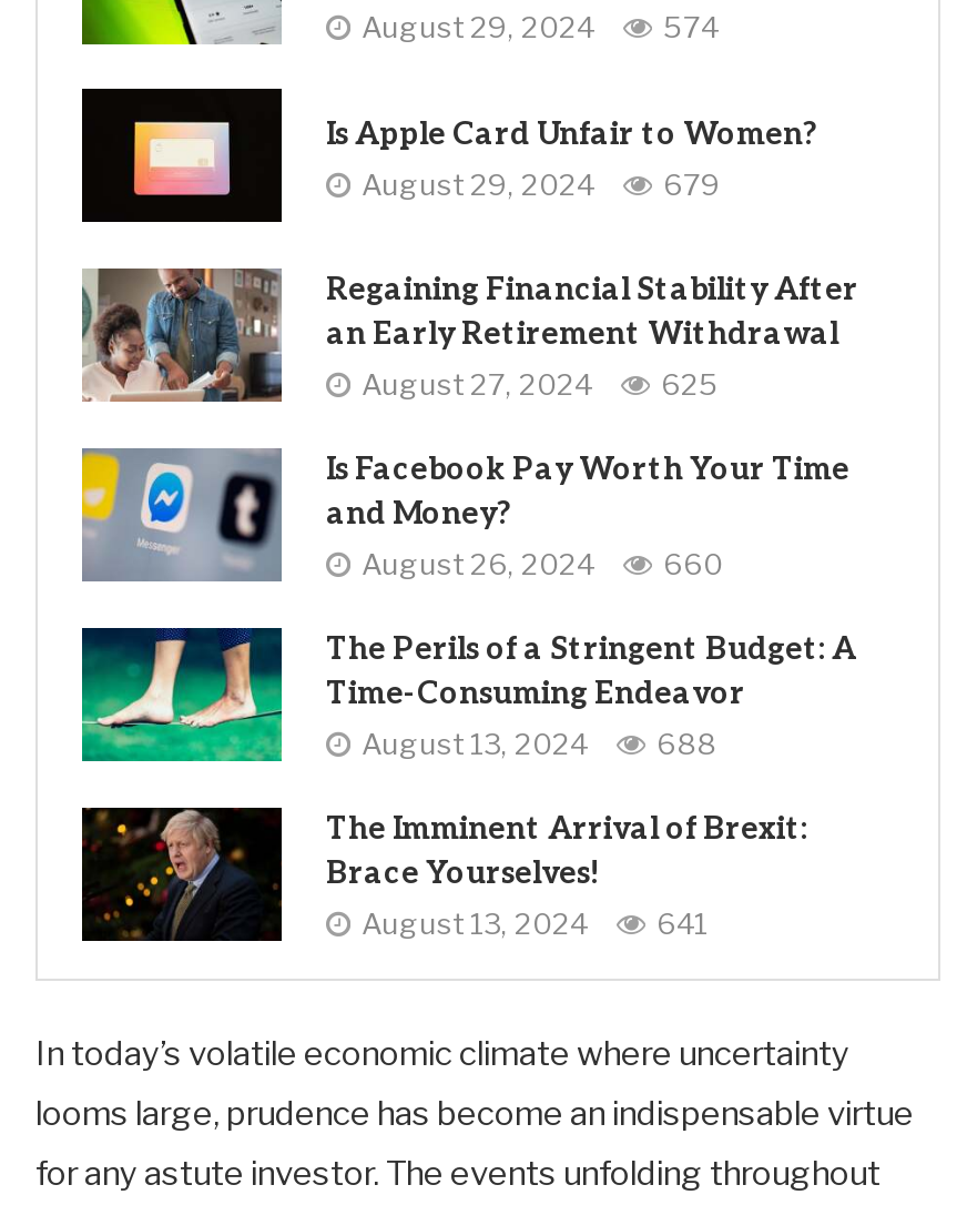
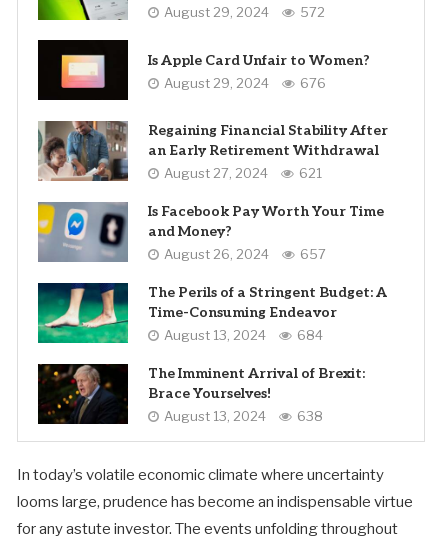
[362,9,719,44] August 29, 2024 574 -> [164,4,325,20] August 29, 2024 572
[362,165,721,201] August 29, 2024 679 -> [164,74,326,90] August 29, 2024 676
[362,366,719,402] August 27, 2024 625 -> [164,165,322,181] August 27, 2024 621
[362,546,723,581] August 26, 2024 660 -> [164,246,326,262] August 26, 2024 657
[362,726,716,761] August 13, 2024 688 -> [164,327,323,343] August 13, 2024 684
[362,905,708,941] August 13, 2024 641 -> [164,408,323,424] August 13, 2024 638

